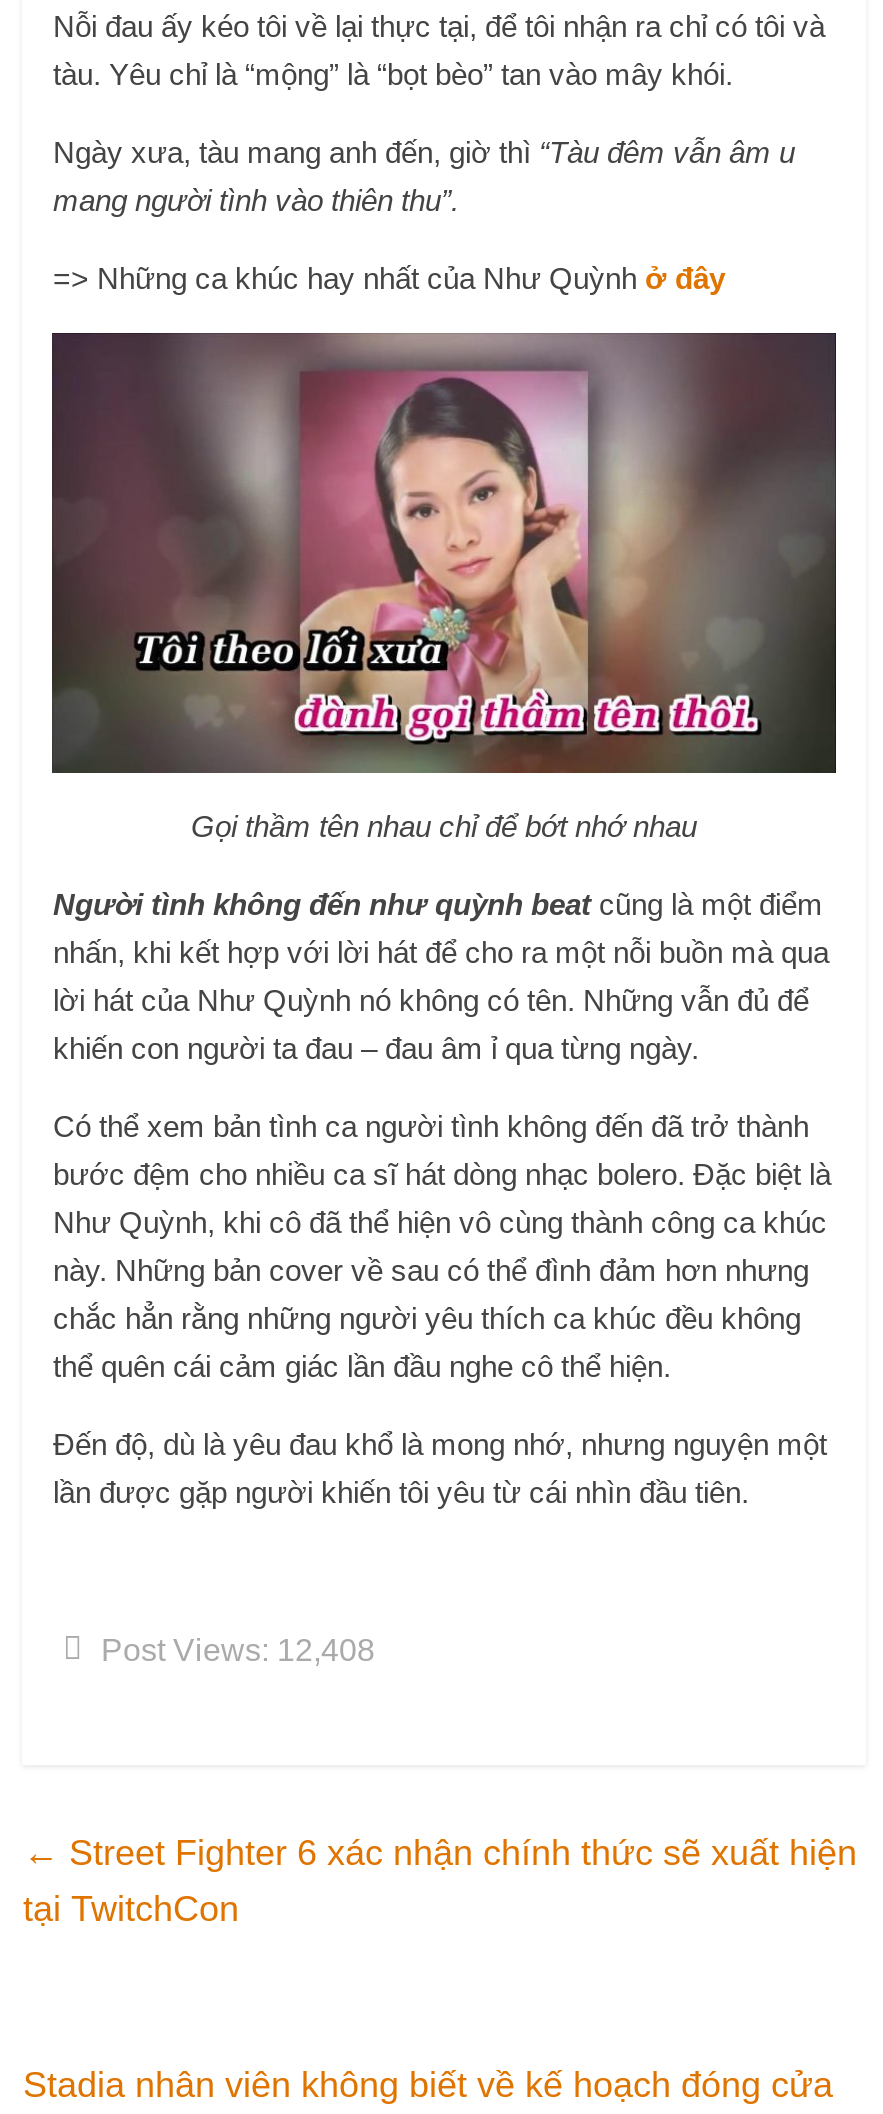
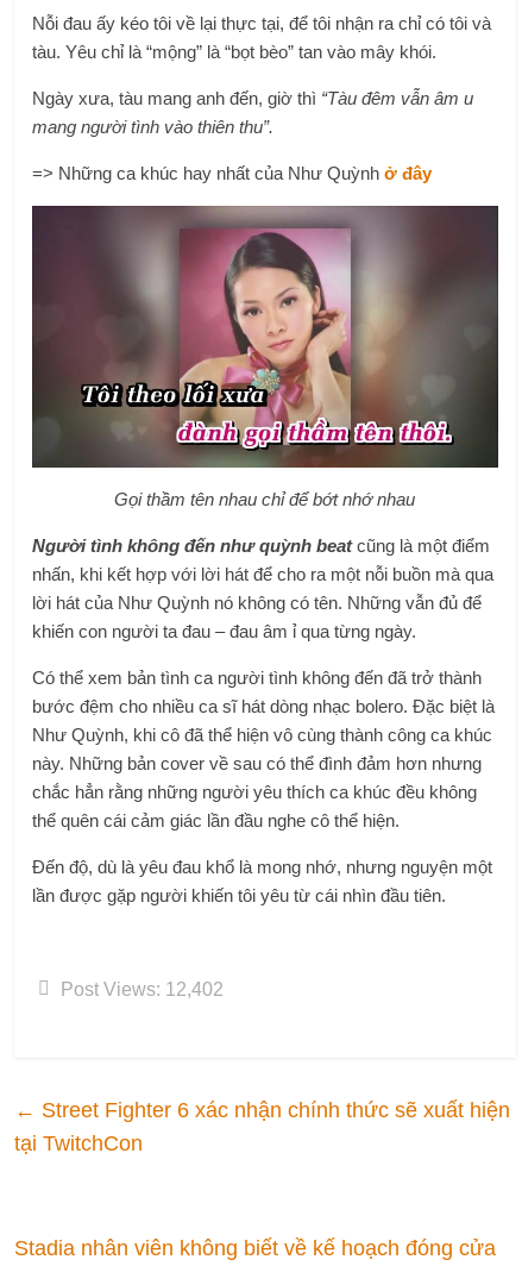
[101,1633,375,1667] Post Views: 12,408 -> [61,979,224,999] Post Views: 12,402

